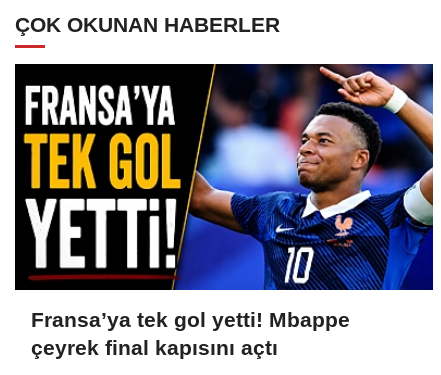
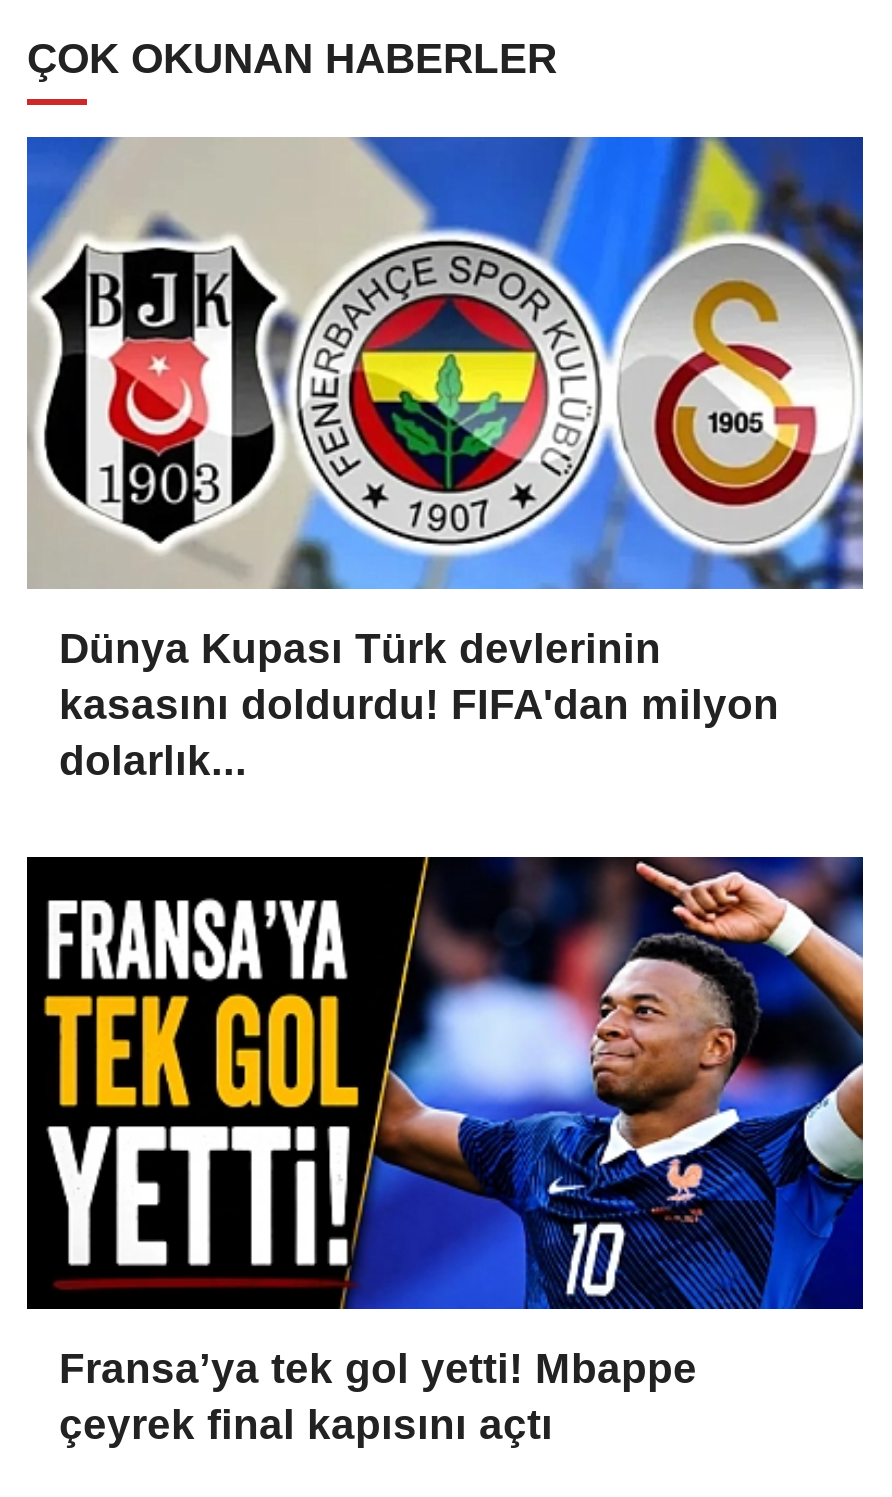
none -> [25,135,865,783] [image] | Dünya Kupası Türk devlerinin | kasasını doldurdu! FIFA'dan milyon | dolarlık...

